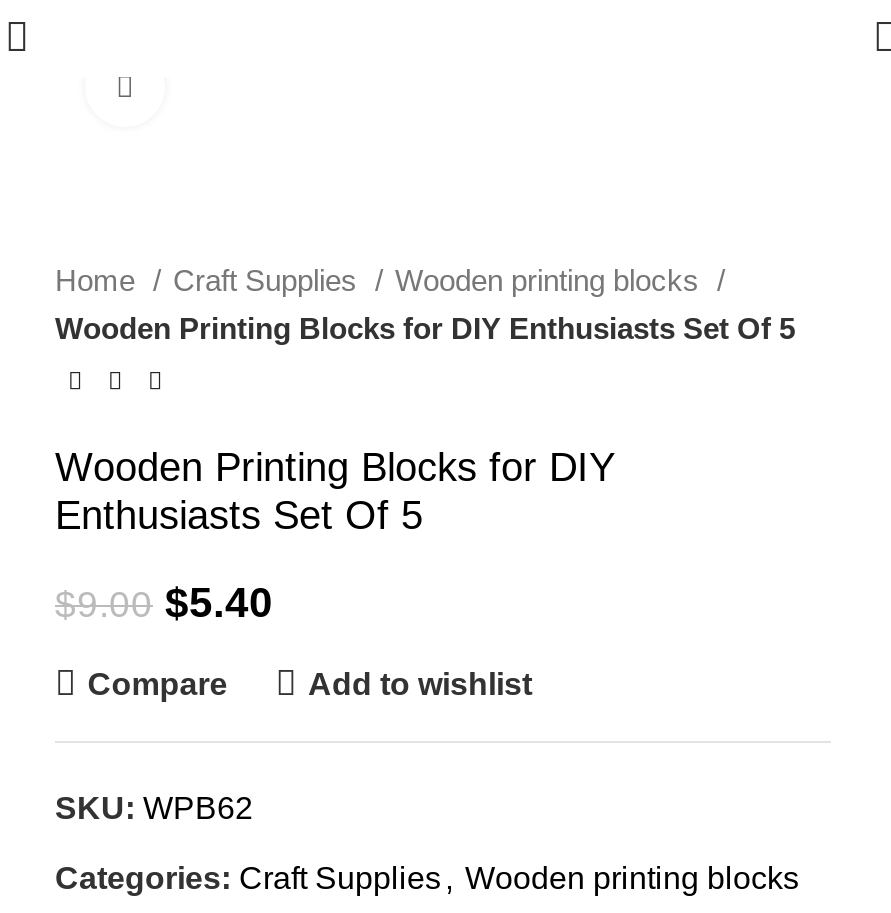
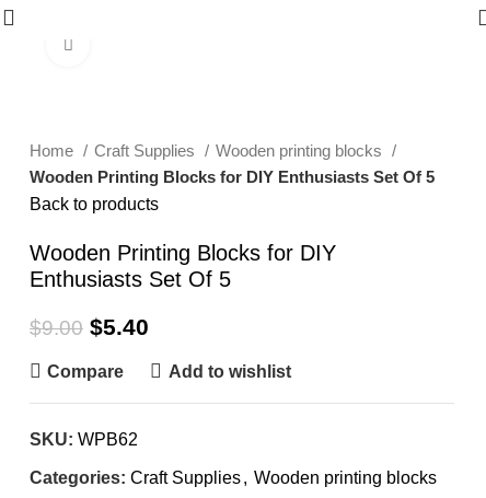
none -> [30,195,159,213] Back to products

